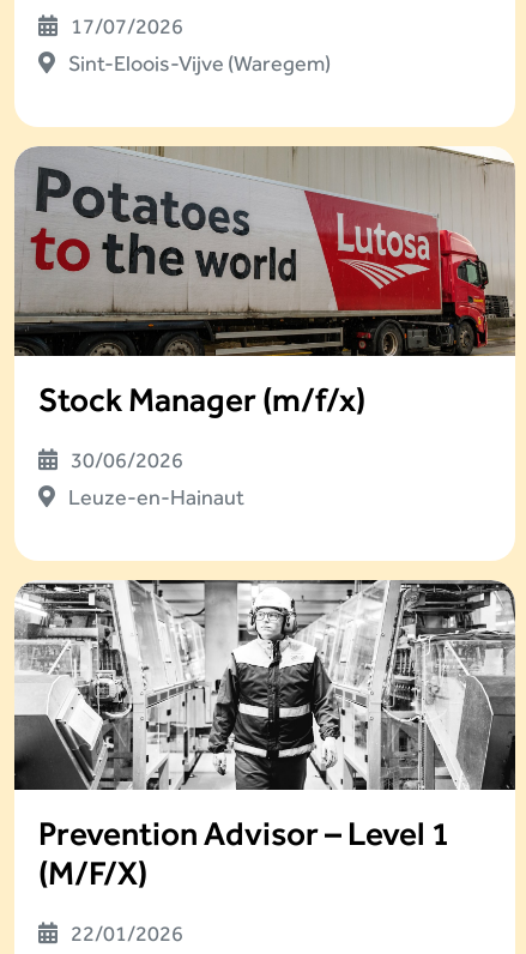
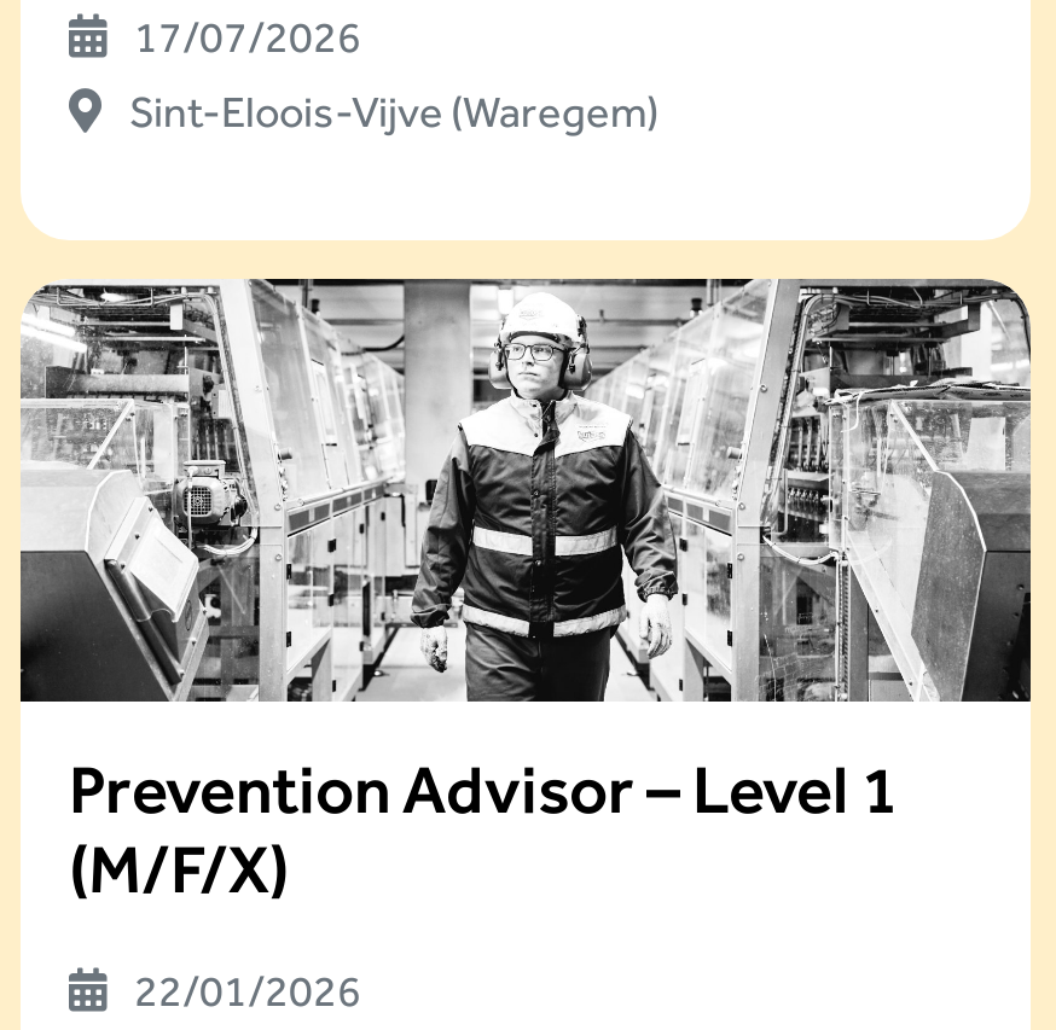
[14,145,515,509] [image] | Stock Manager (m/f/x) | 30/06/2026 | Leuze-en-Hainaut -> none

